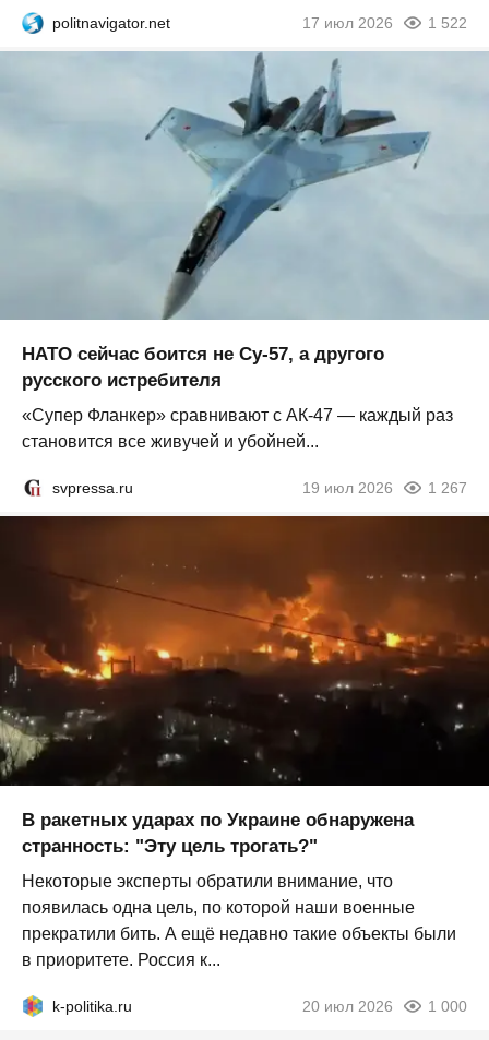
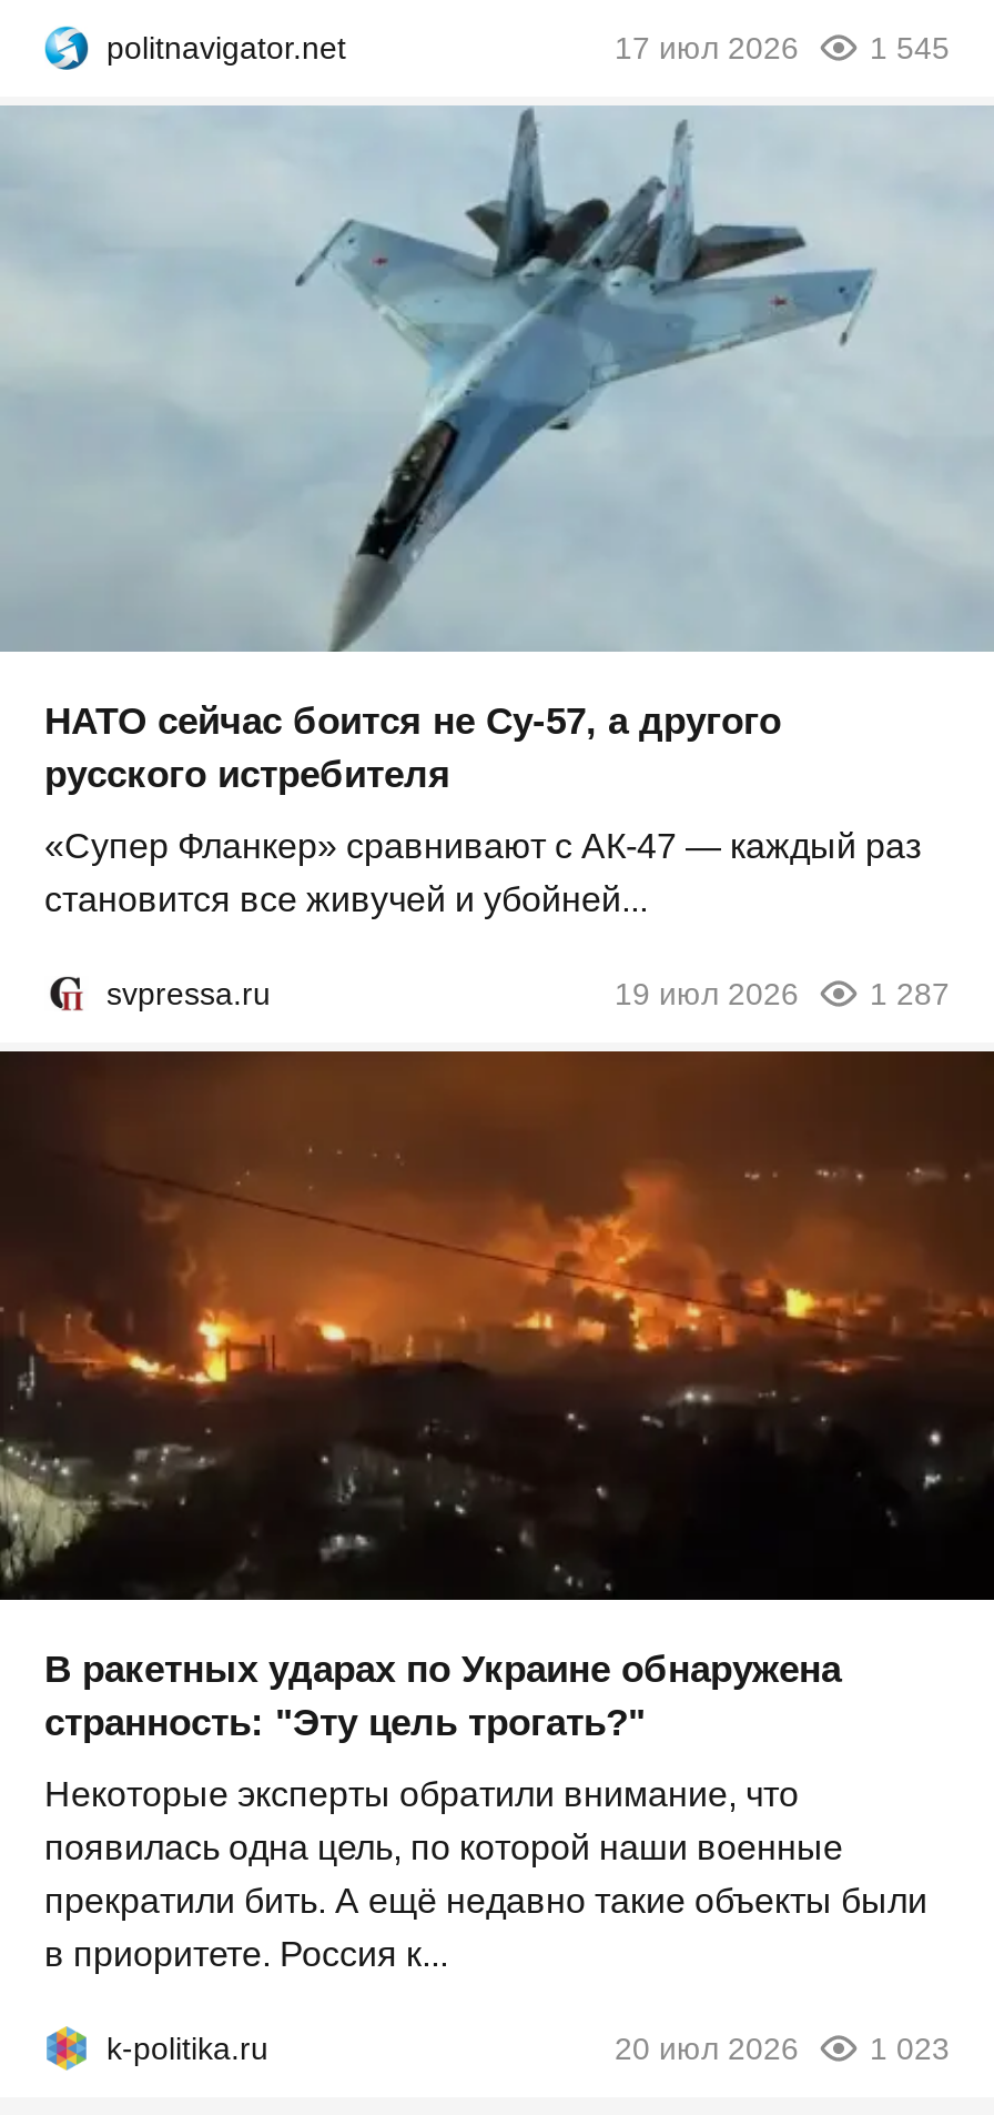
[428,14,467,32] 1 522 -> [870,30,950,65] 1 545
[302,479,467,497] 19 июл 2026 1 267 -> [615,977,950,1012] 19 июл 2026 1 287
[302,997,467,1015] 20 июл 2026 1 000 -> [615,2030,950,2065] 20 июл 2026 1 023

